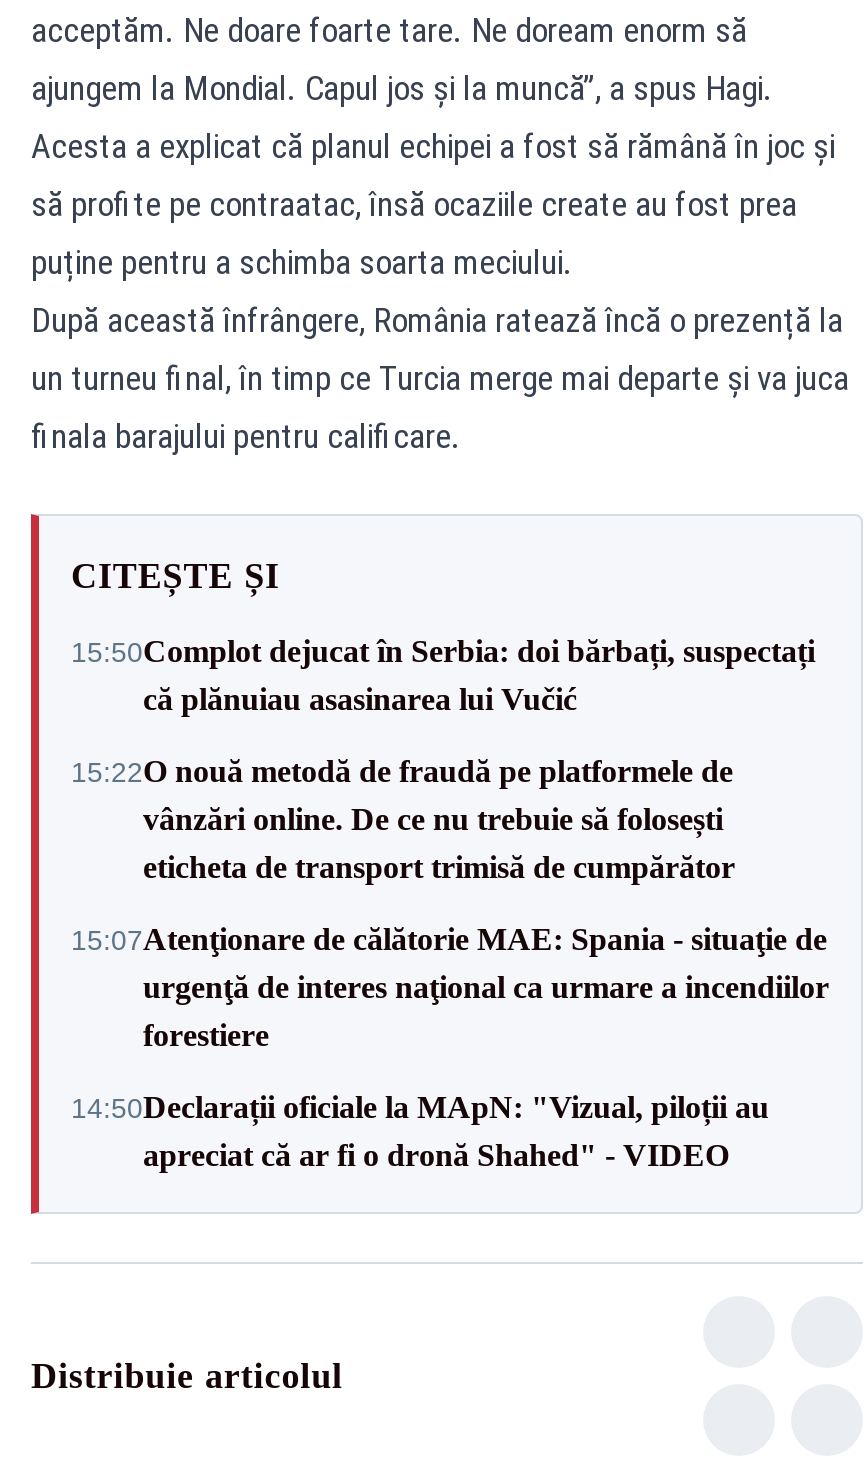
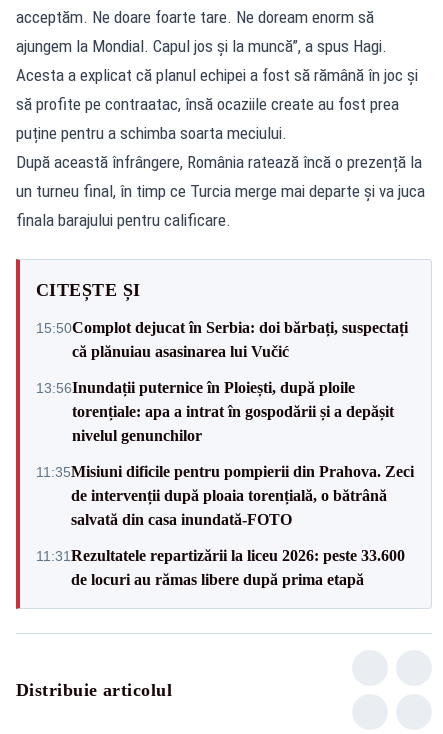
[71,754,735,884] 15:22O nouă metodă de fraudă pe platformele de | vânzări online. De ce nu trebuie să folosești | eticheta de transport trimisă de cumpărător -> [36,378,394,443] 13:56Inundații puternice în Ploiești, după ploile | torențiale: apa a intrat în gospodării și a depășit | nivelul genunchilor
[71,922,829,1052] 15:07Atenţionare de călătorie MAE: Spania - situaţie de | urgenţă de interes naţional ca urmare a incendiilor | forestiere -> [36,462,414,527] 11:35Misiuni dificile pentru pompierii din Prahova. Zeci | de intervenții după ploaia torențială, o bătrână | salvată din casa inundată-FOTO
[71,1090,769,1172] 14:50Declarații oficiale la MApN: "Vizual, piloții au | apreciat că ar fi o dronă Shahed" - VIDEO -> [36,546,405,587] 11:31Rezultatele repartizării la liceu 2026: peste 33.600 | de locuri au rămas libere după prima etapă

